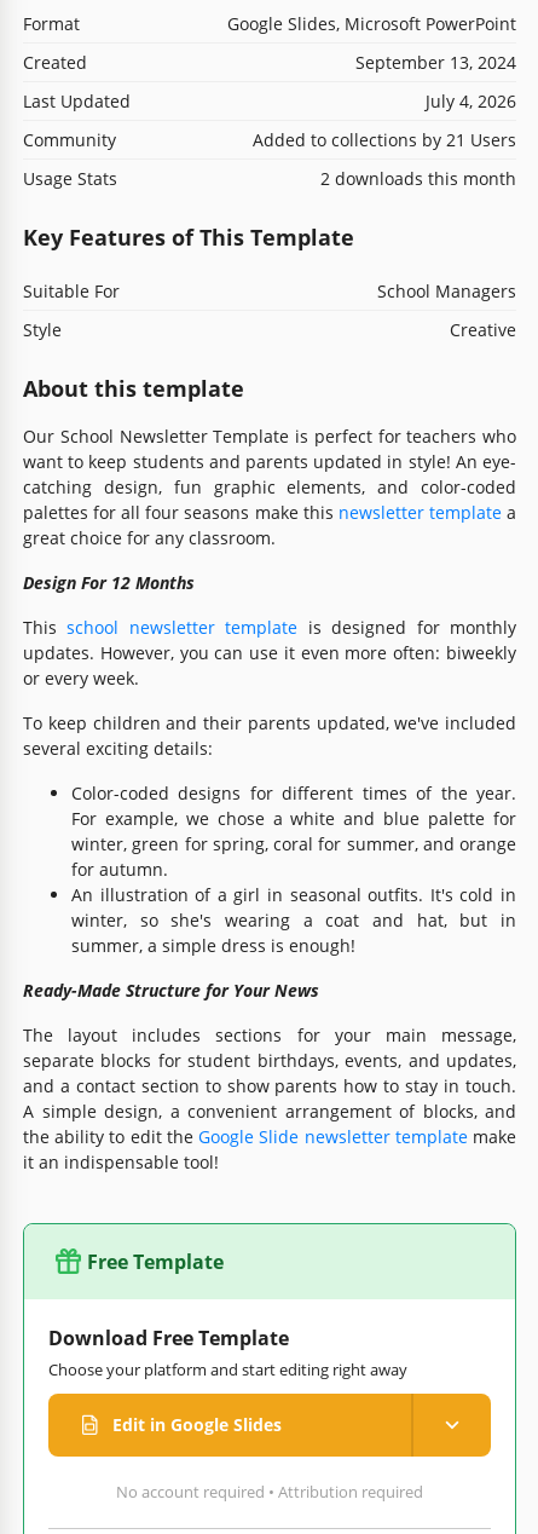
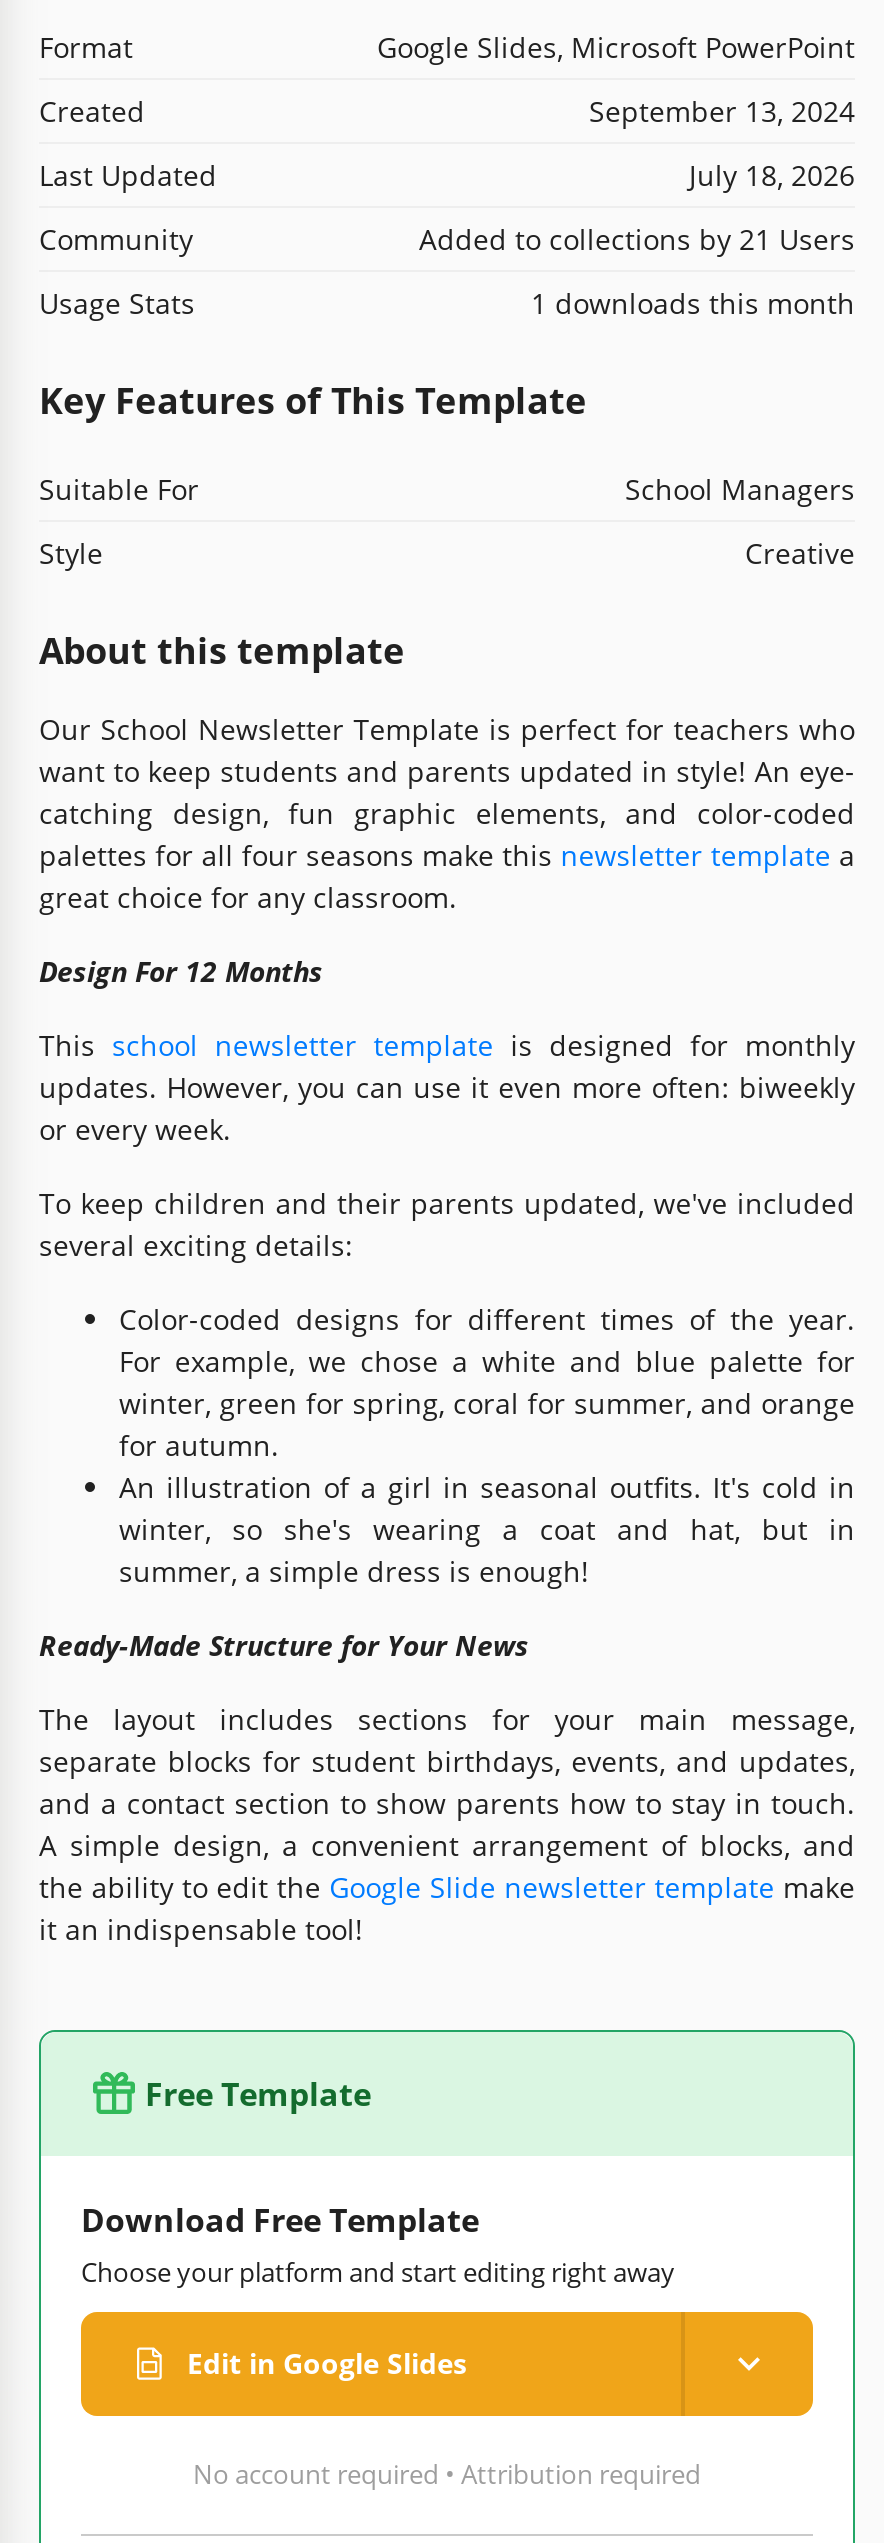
[426,89,516,112] July 4, 2026 -> [689,155,855,193] July 18, 2026
[320,166,516,189] 2 downloads this month -> [531,283,855,321] 1 downloads this month

